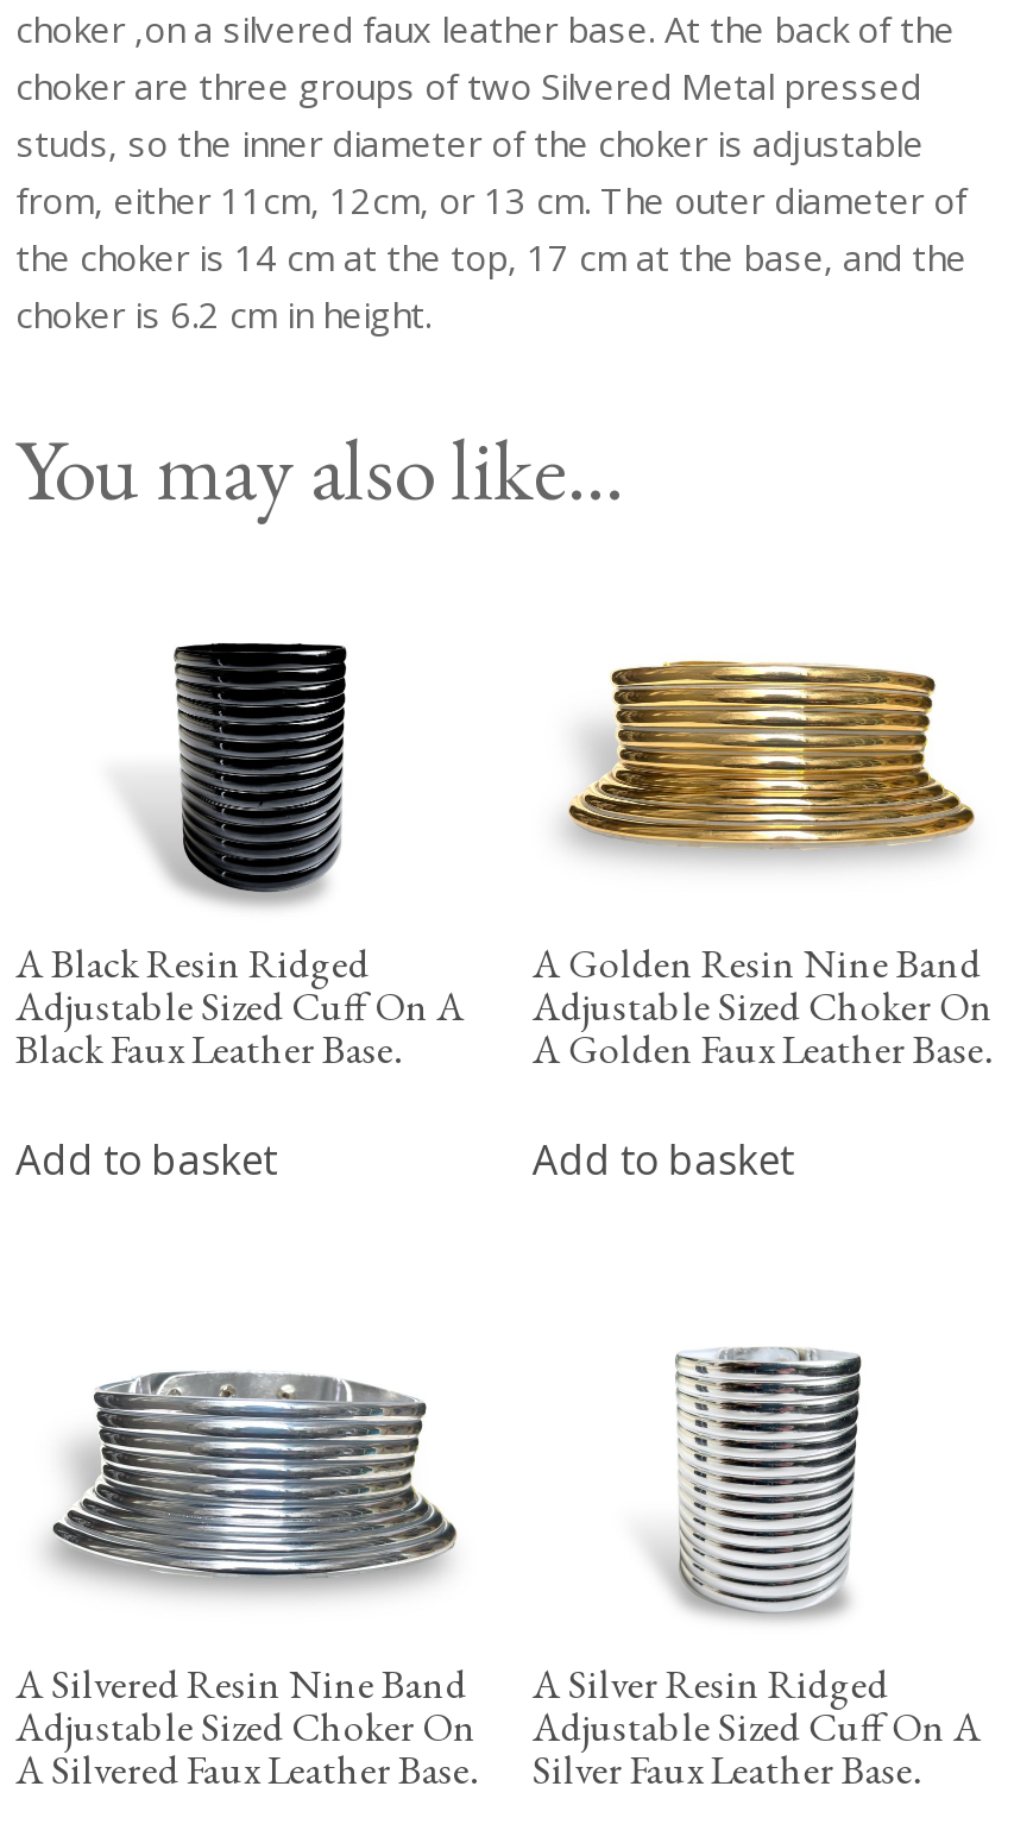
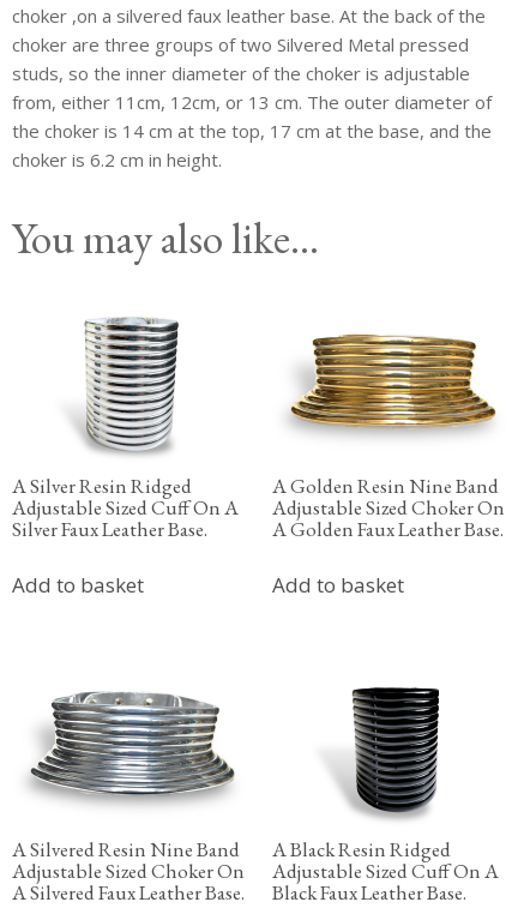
moved [15,630,370,990] -> [273,680,451,862]: [image] | A Black Resin Ridged
moved [15,1024,401,1076] -> [273,879,467,905]: Black Faux Leather Base.
moved [532,1346,889,1709] -> [12,317,192,499]: [image] | A Silver Resin Ridged
moved [532,1742,920,1795] -> [12,516,207,543]: Silver Faux Leather Base.

